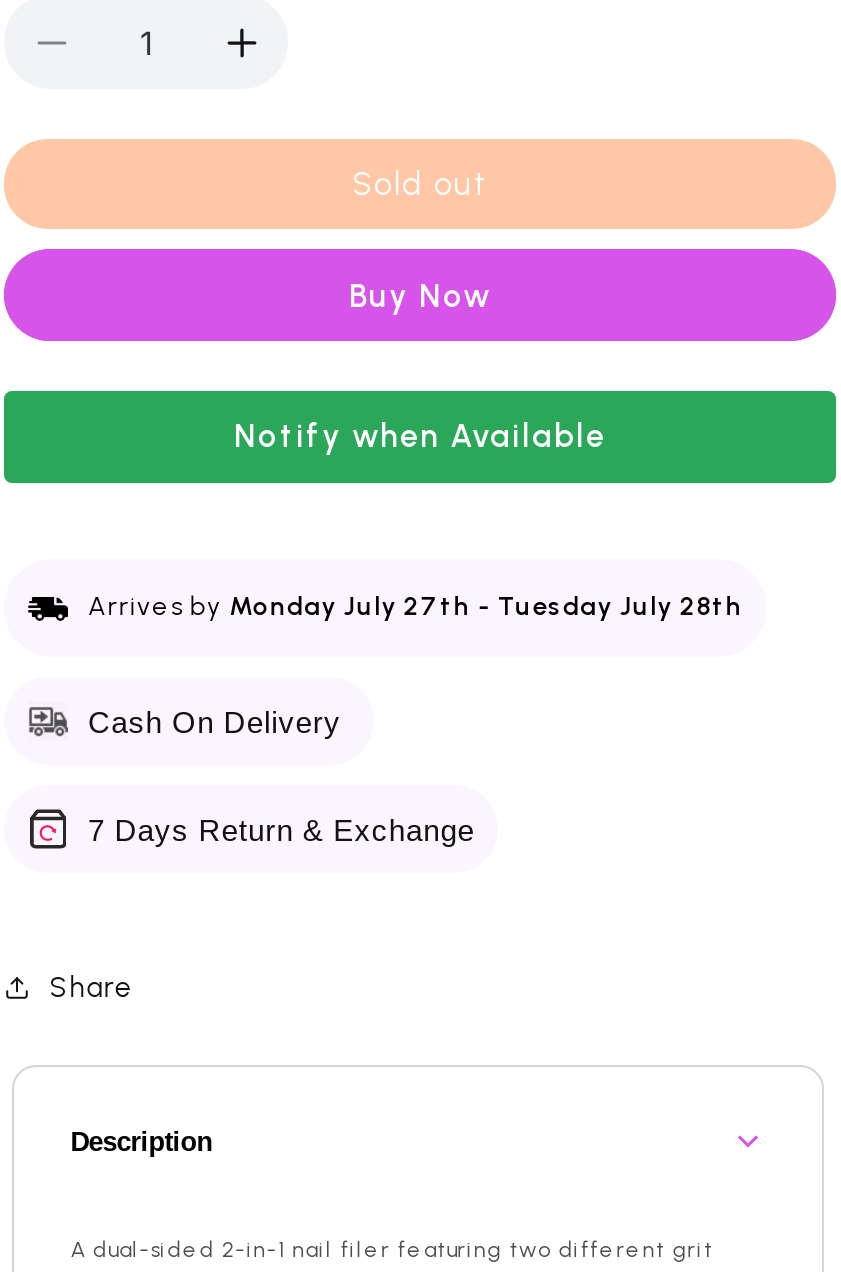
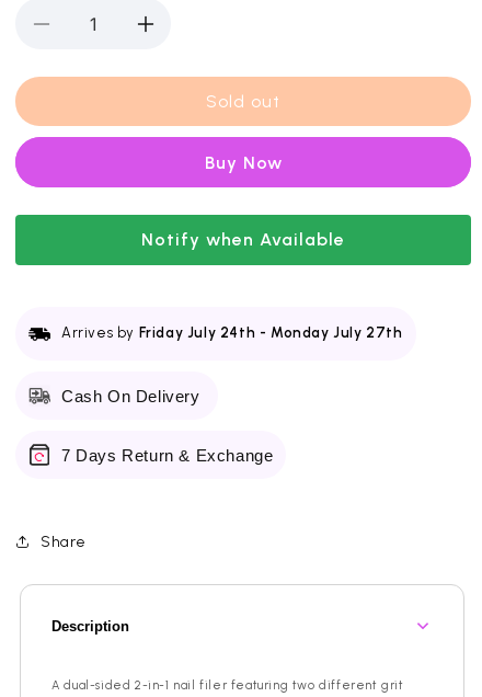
[88,592,742,622] Arrives by Monday July 27th - Tuesday July 28th -> [61,325,403,341] Arrives by Friday July 24th - Monday July 27th

